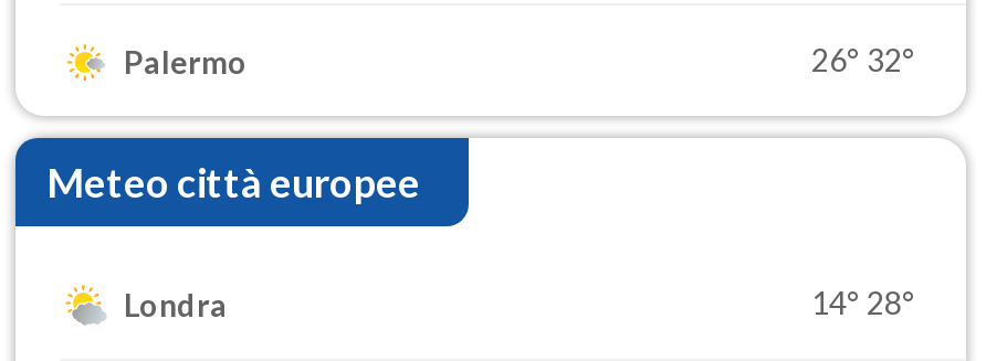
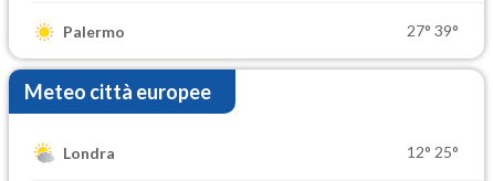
[811,41,915,78] 26° 32° -> [407,21,459,40] 27° 39°
[811,284,915,321] 14° 28° -> [407,142,459,161] 12° 25°

